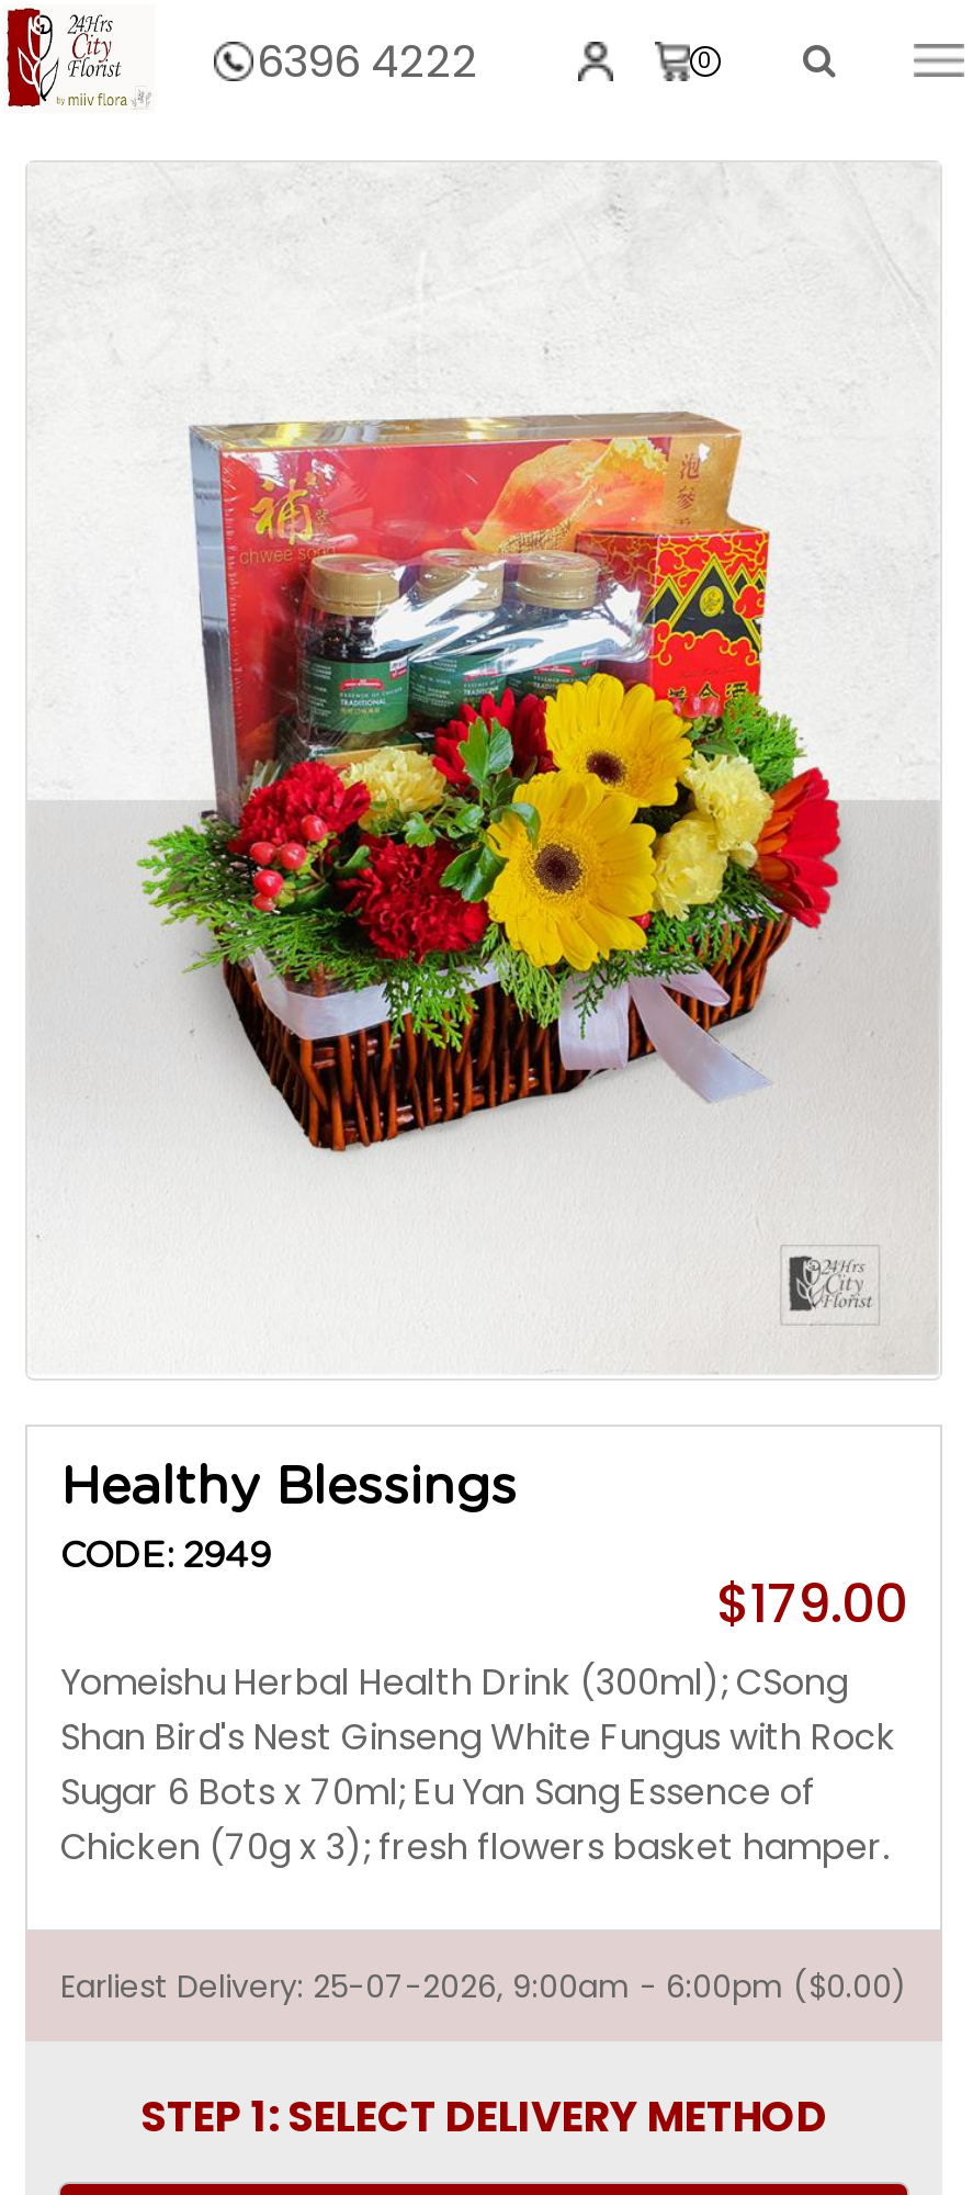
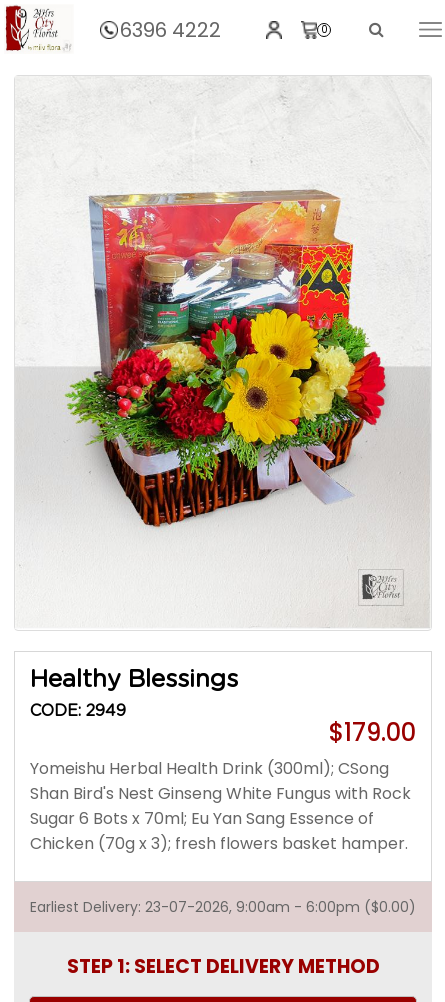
[60,1965,907,2009] Earliest Delivery: 25-07-2026, 9:00am - 6:00pm ($0.00) -> [30,897,416,917] Earliest Delivery: 23-07-2026, 9:00am - 6:00pm ($0.00)

